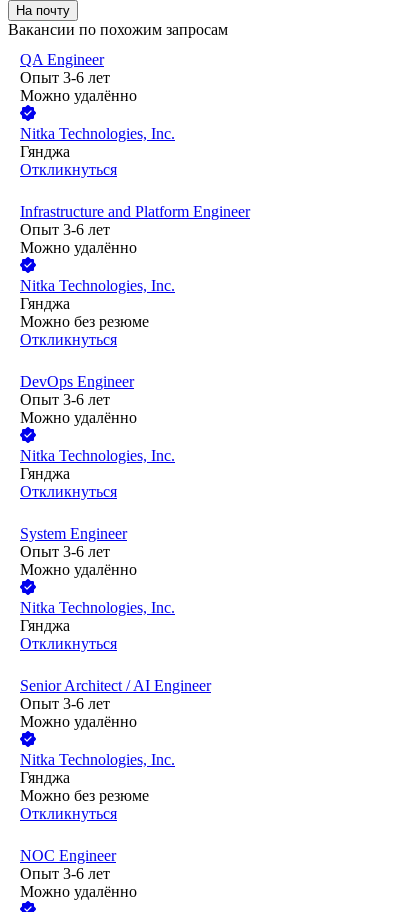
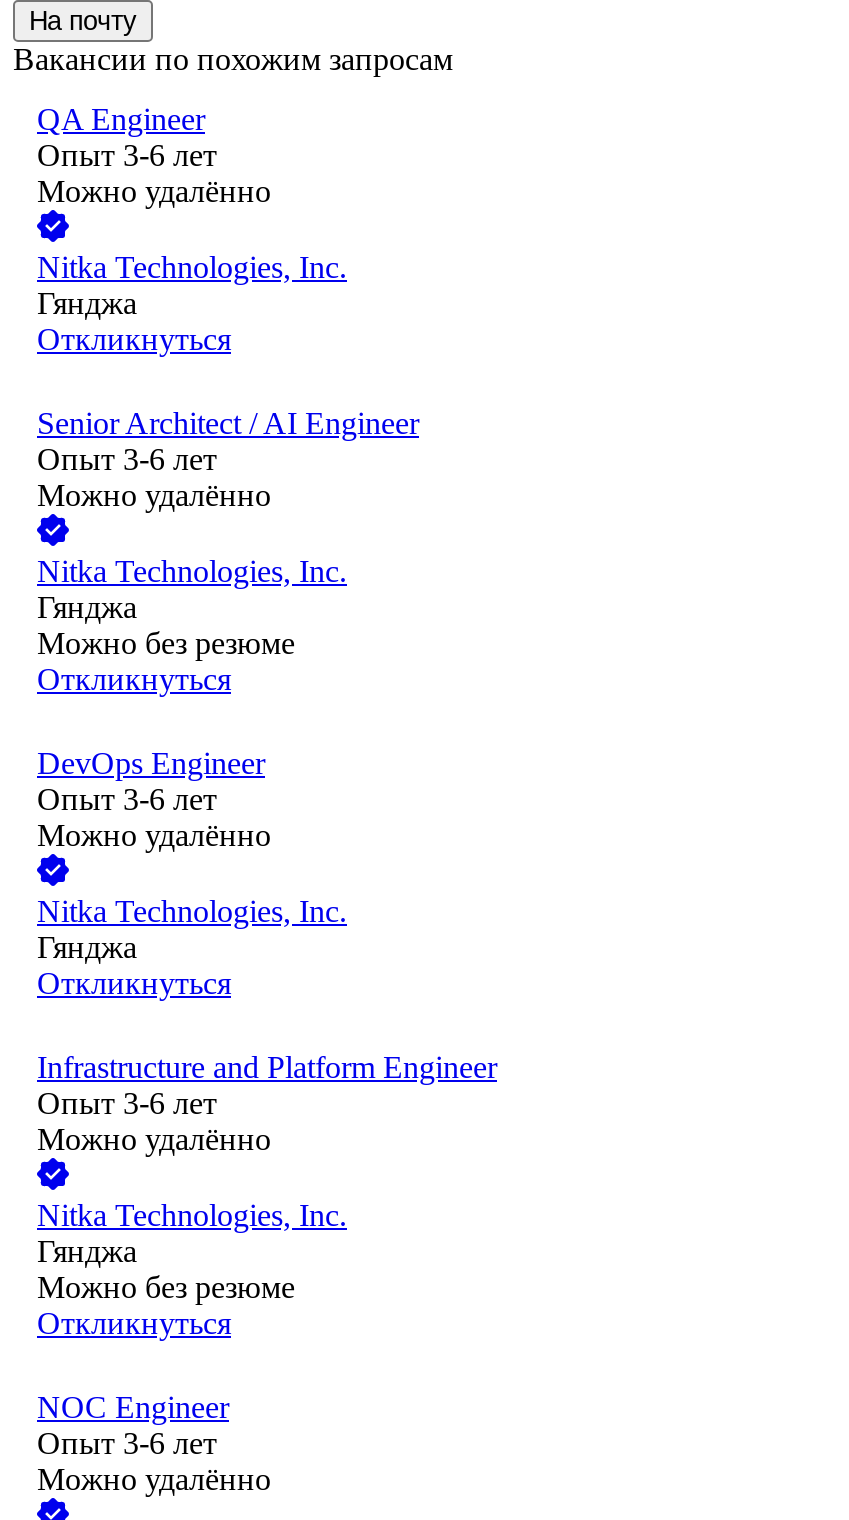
moved [20,203,250,220] -> [37,1051,497,1085]: Infrastructure and Platform Engineer
[20,525,175,652] System Engineer | Опыт 3-6 лет | Можно удалённо | Nitka Technologies, Inc. | Гянджа | Откликнуться -> none
moved [20,677,211,694] -> [37,407,419,441]: Senior Architect / AI Engineer

